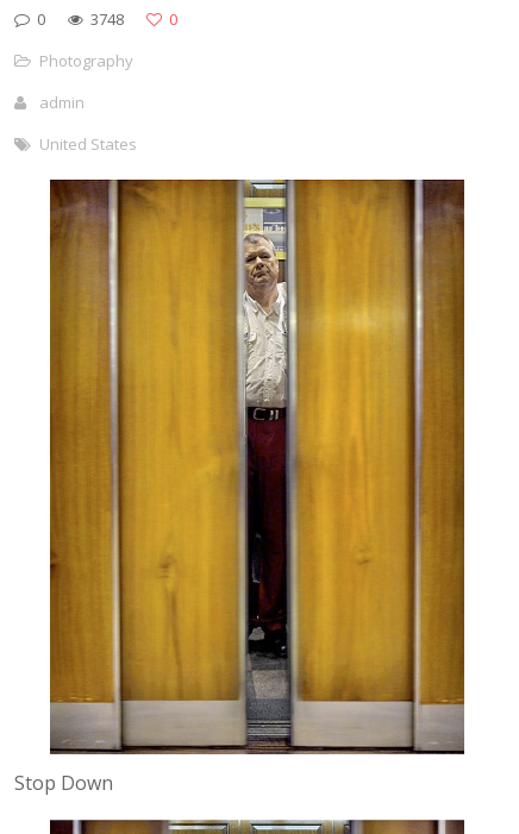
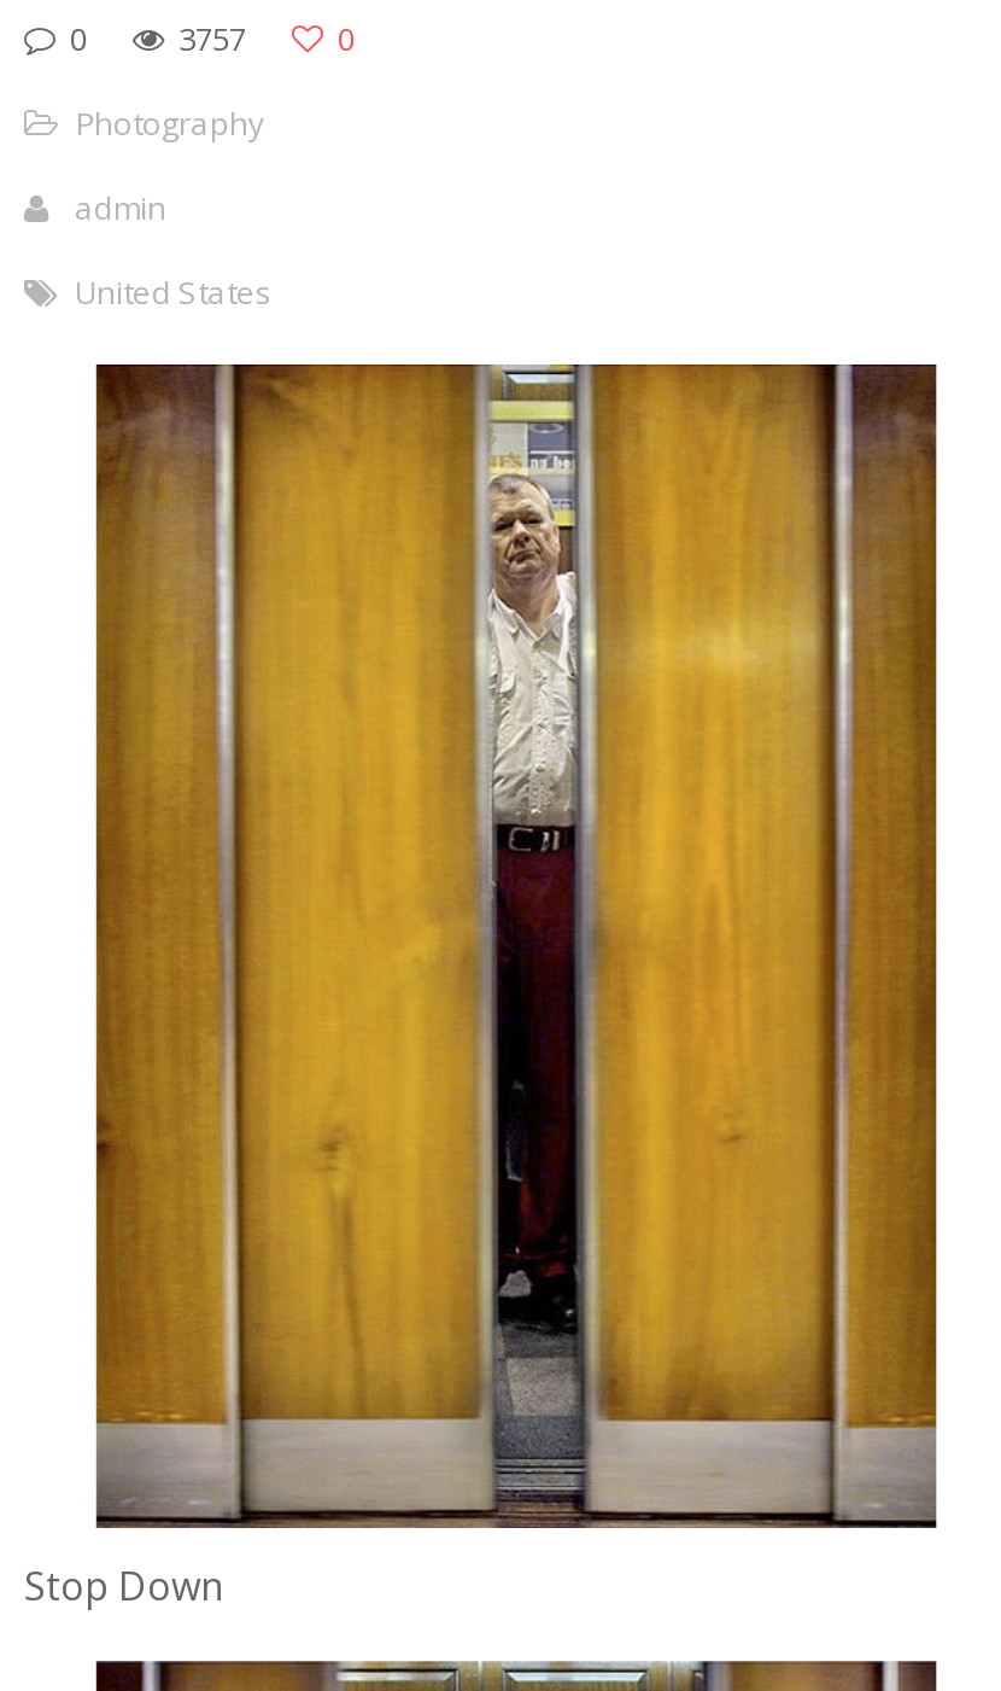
[90,9,124,30] 3748 -> [178,17,246,60] 3757

